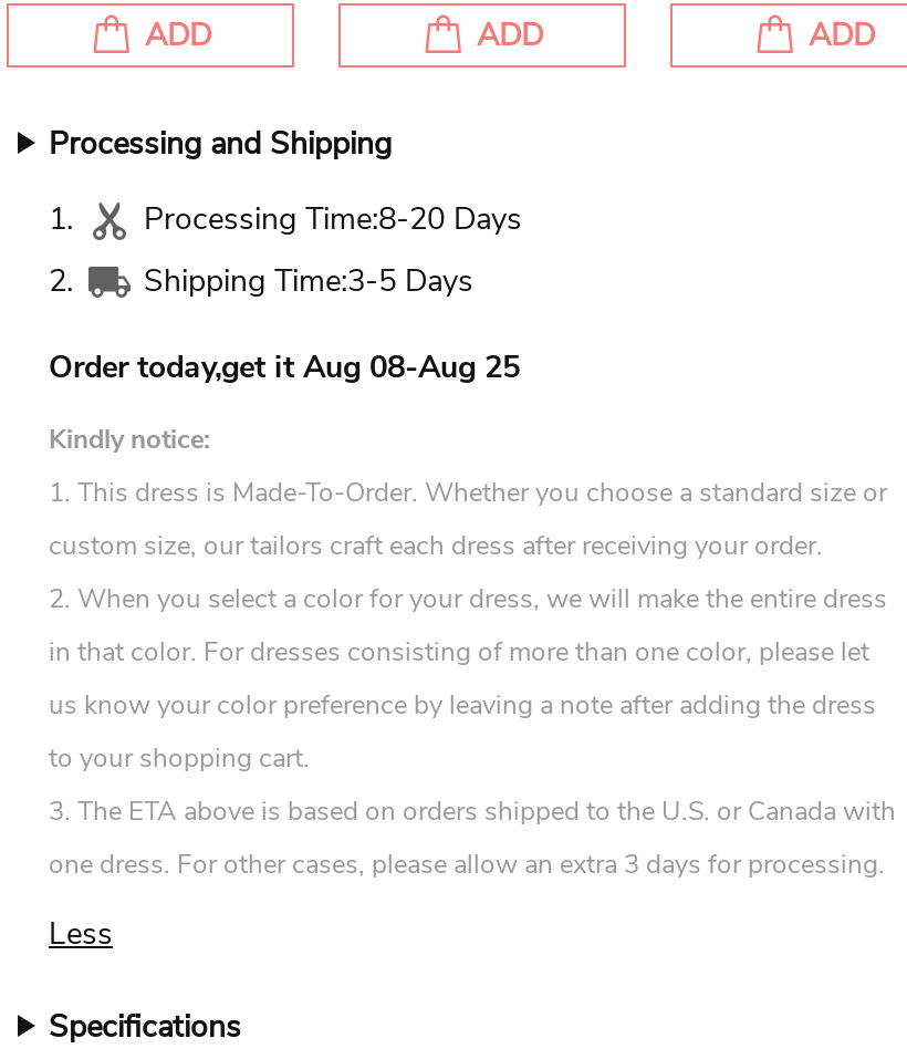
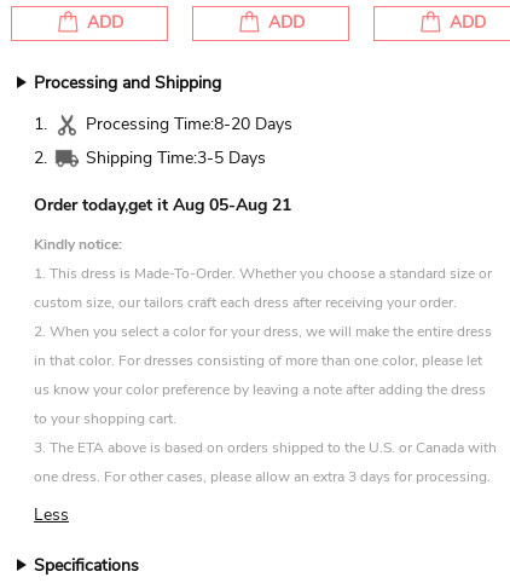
[49,346,520,388] Order today,get it Aug 08-Aug 25 -> [34,193,291,216] Order today,get it Aug 05-Aug 21

